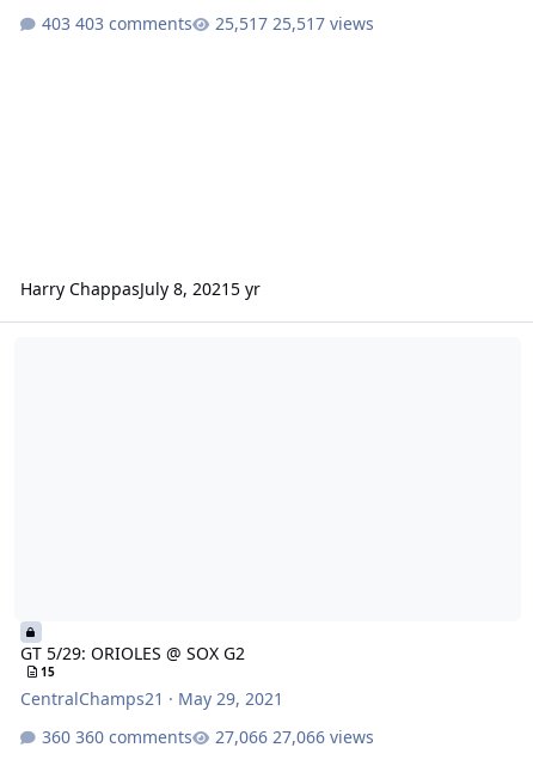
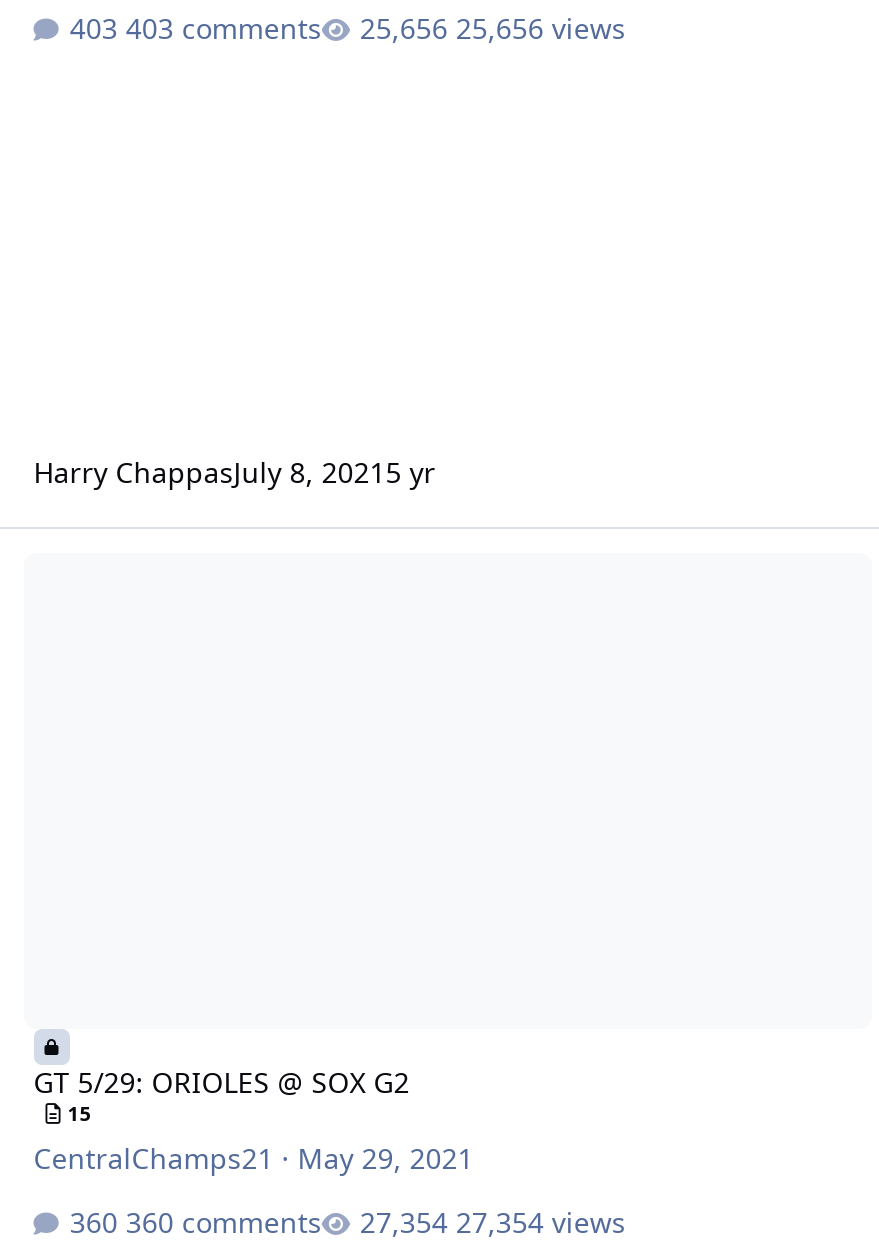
[272,12,374,35] 25,517 views -> [456,9,626,47] 25,656 views
[272,725,374,748] 27,066 views -> [456,1203,626,1241] 27,354 views

